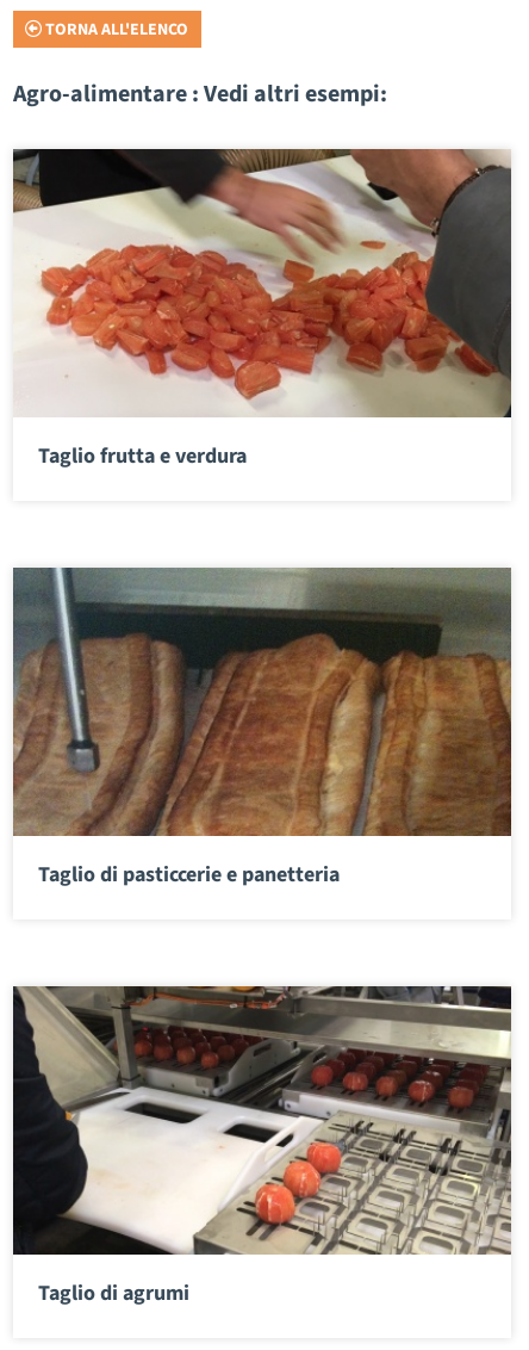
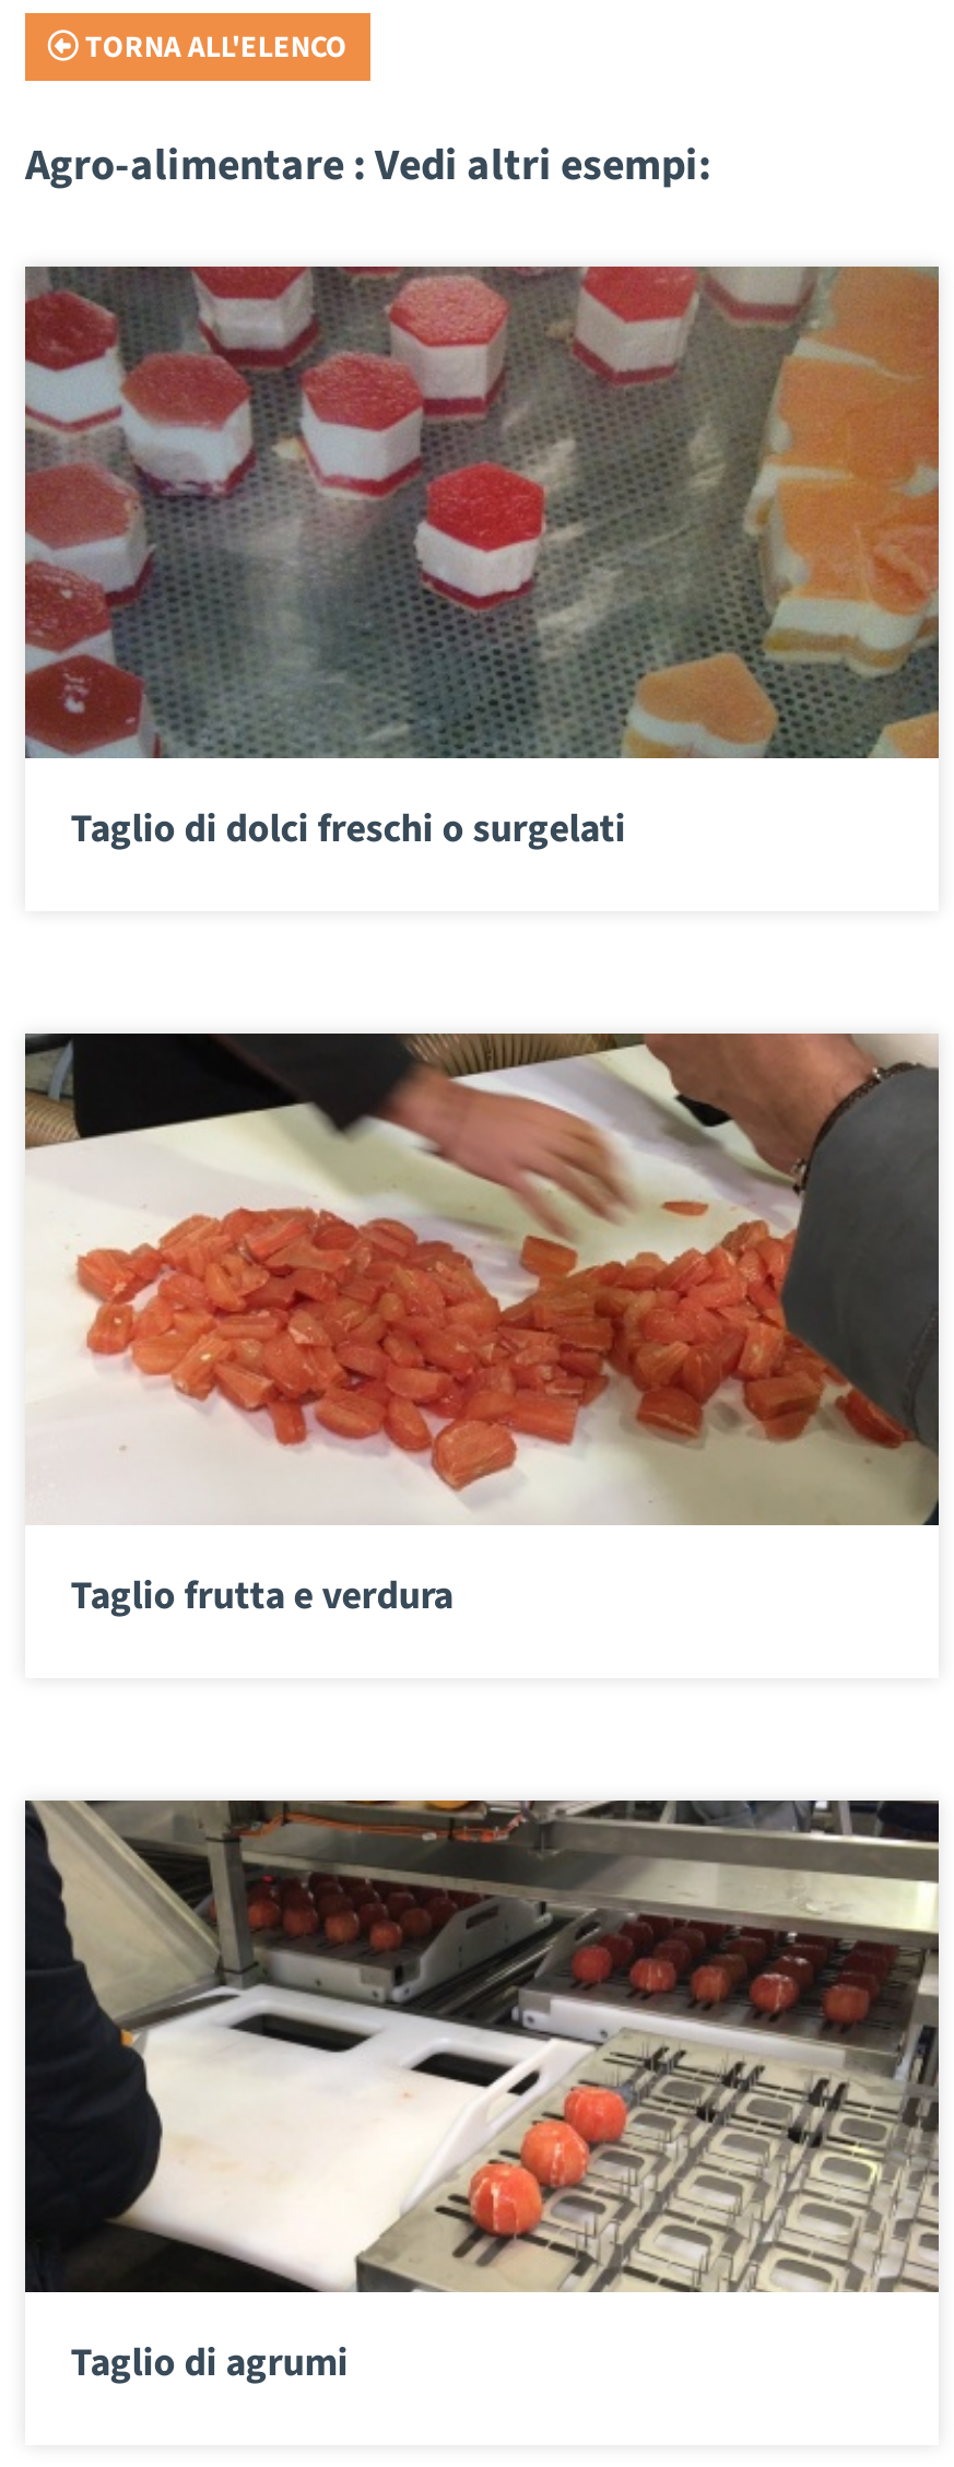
none -> [23,264,941,857] [image] | Taglio di dolci freschi o surgelati
moved [11,147,514,471] -> [21,1029,943,1623]: [image] | Taglio frutta e verdura
[12,568,511,889] [image] | Taglio di pasticcerie e panetteria -> none

